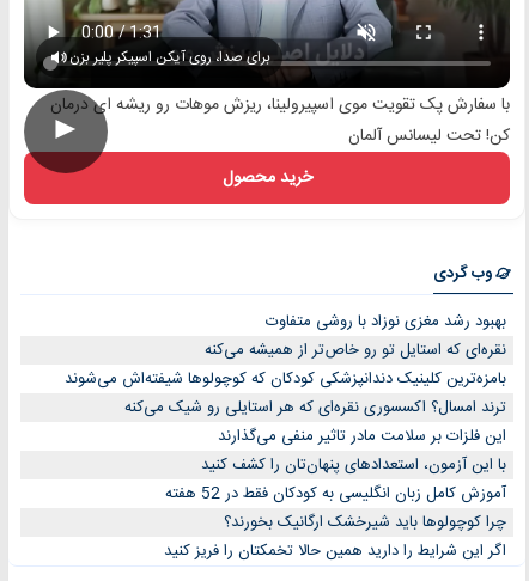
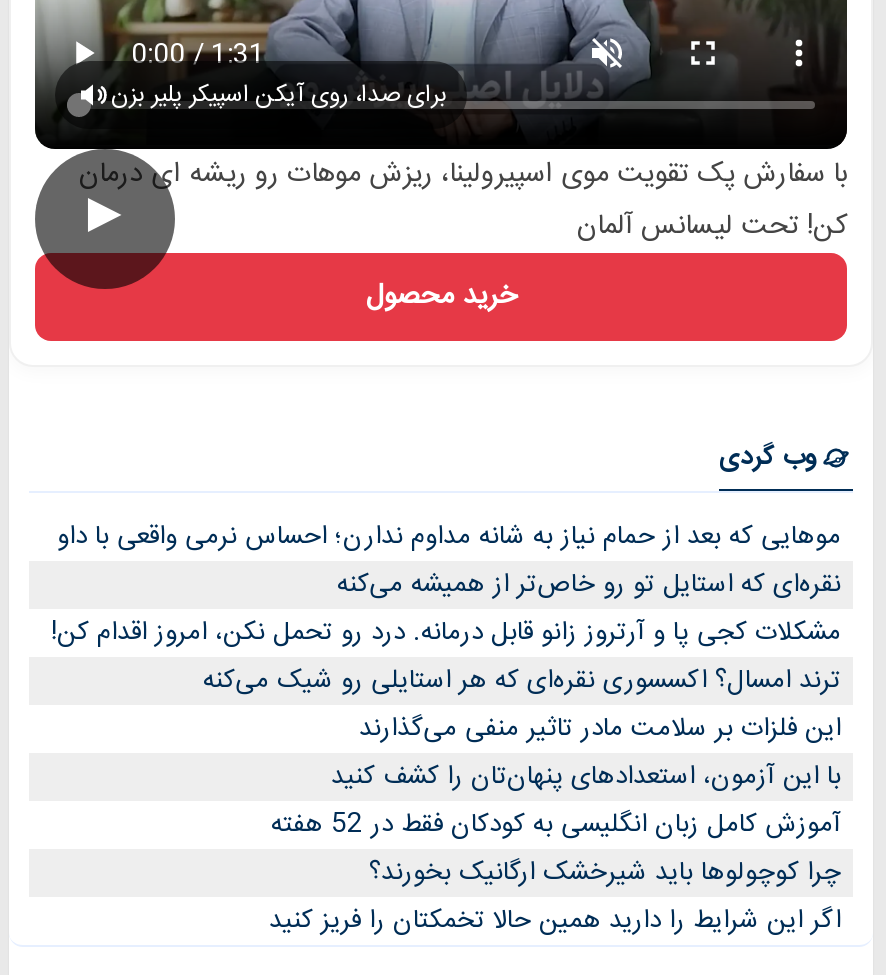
[266,308,506,334] بهبود رشد مغزی نوزاد با روشی متفاوت -> [57,515,841,559] موهایی که بعد از حمام نیاز به شانه مداوم ندارن؛ احساس نرمی واقعی با داو
[65,365,506,392] بامزه‌ترین کلینیک دندانپزشکی کودکان که کوچولوها شیفته‌اش می‌شوند -> [51,611,841,655] مشکلات کجی پا و آرتروز زانو قابل درمانه. درد رو تحمل نکن، امروز اقدام کن!

